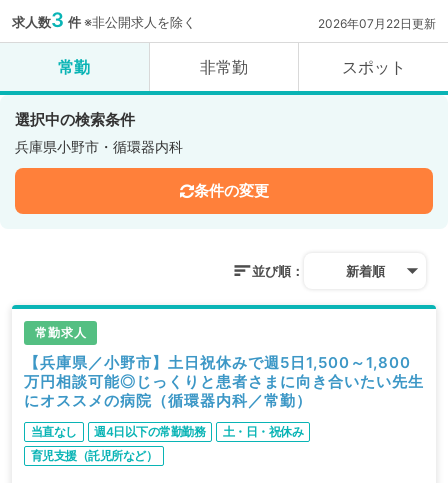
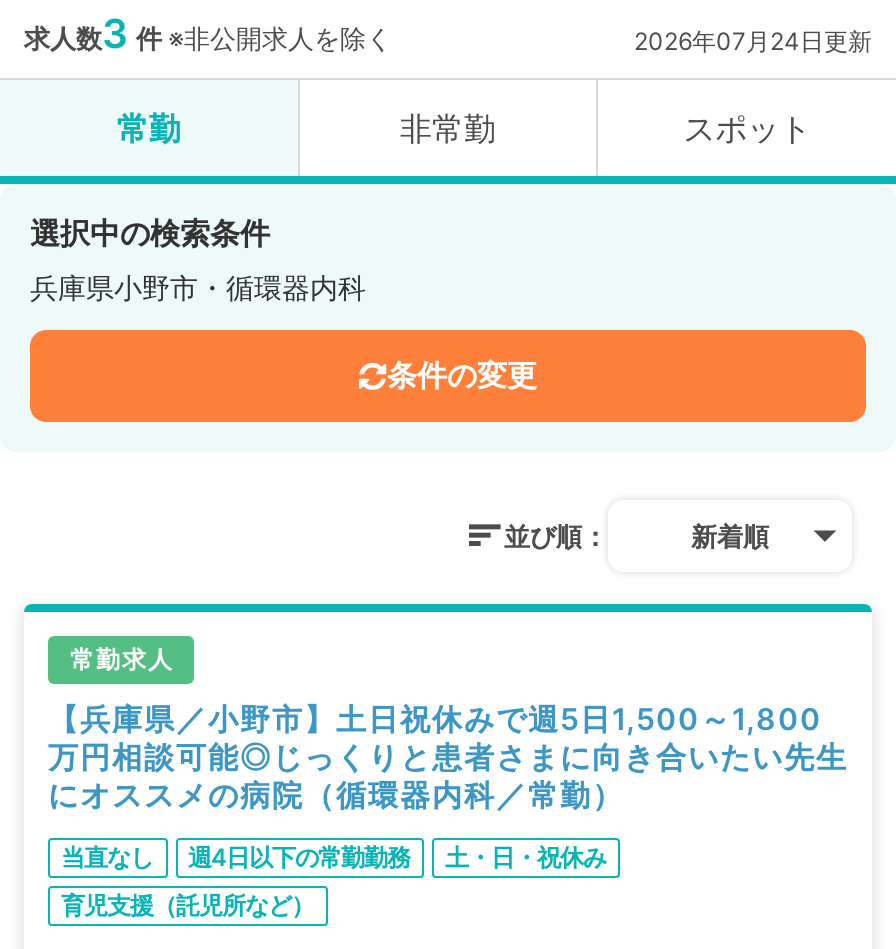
[318,16,436,31] 2026年07月22日更新 -> [634,26,872,56] 2026年07月24日更新

